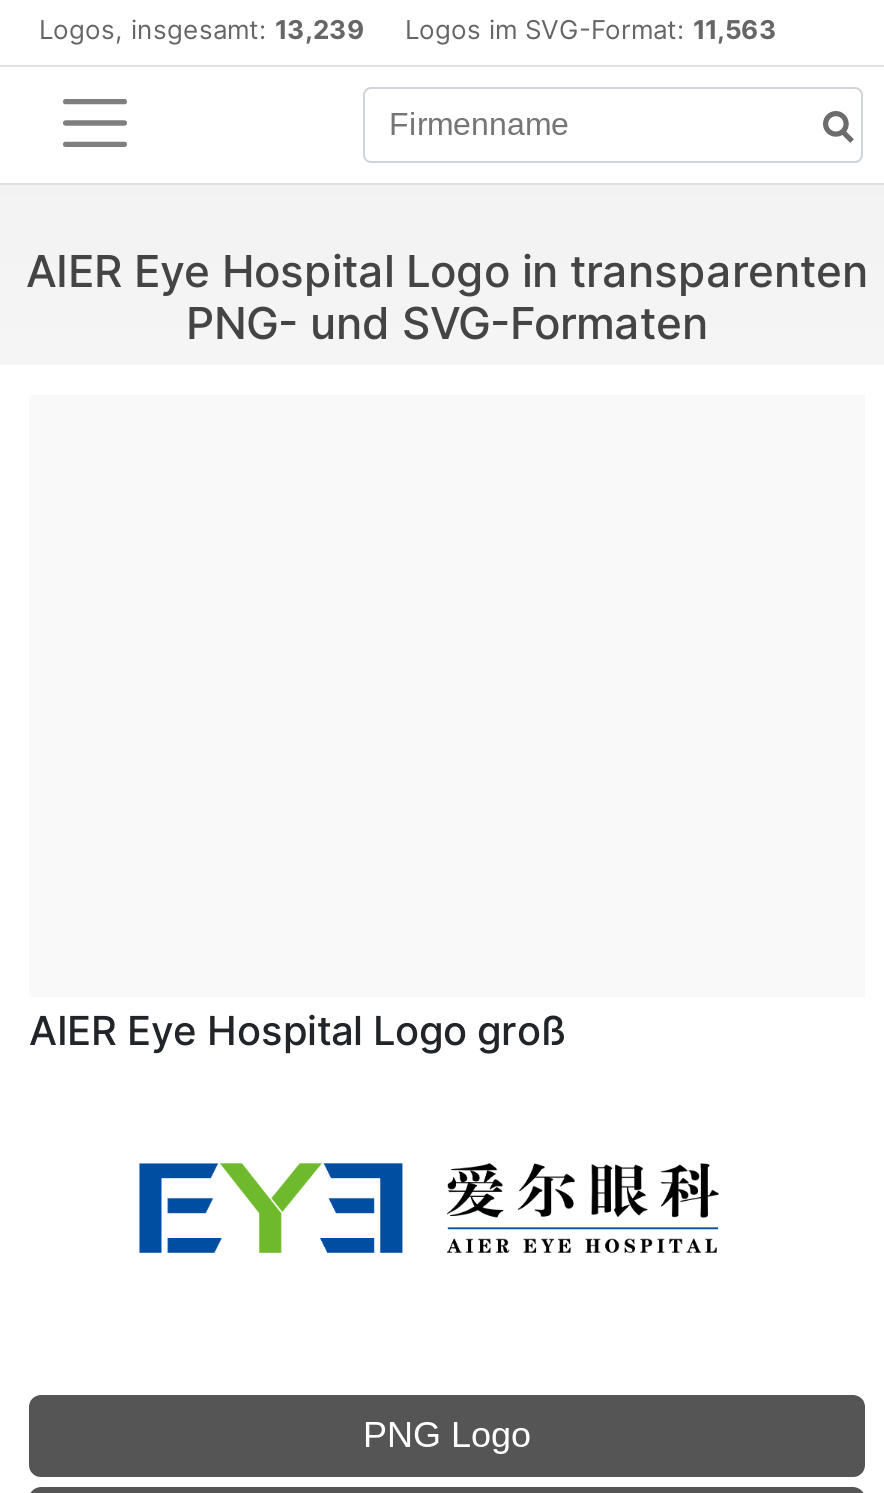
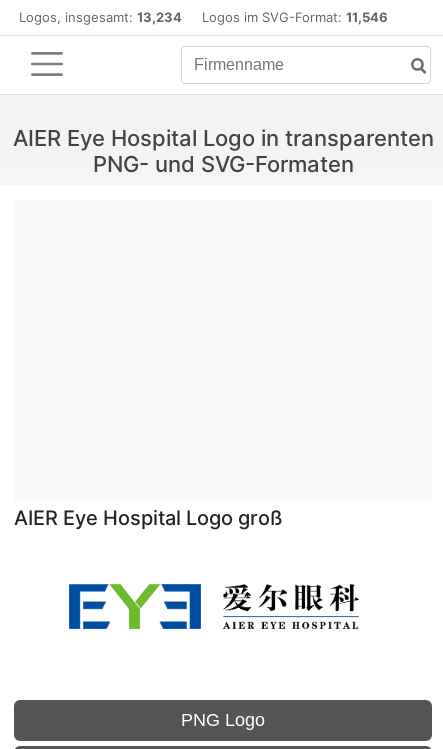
[39,13,777,45] Logos, insgesamt: 13,239 Logos im SVG-Format: 11,563 -> [19,9,388,25] Logos, insgesamt: 13,234 Logos im SVG-Format: 11,546

